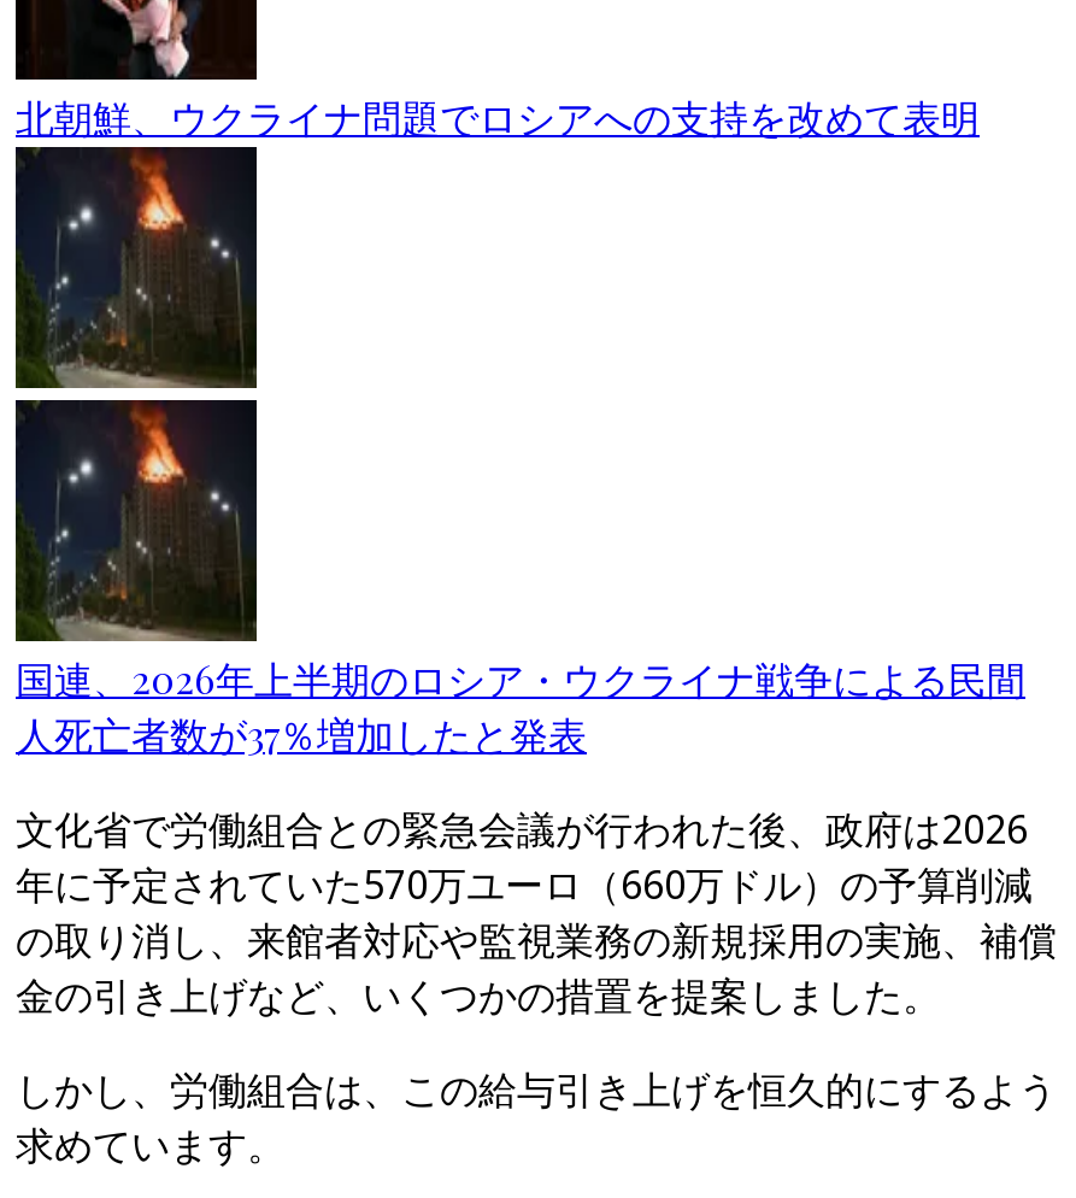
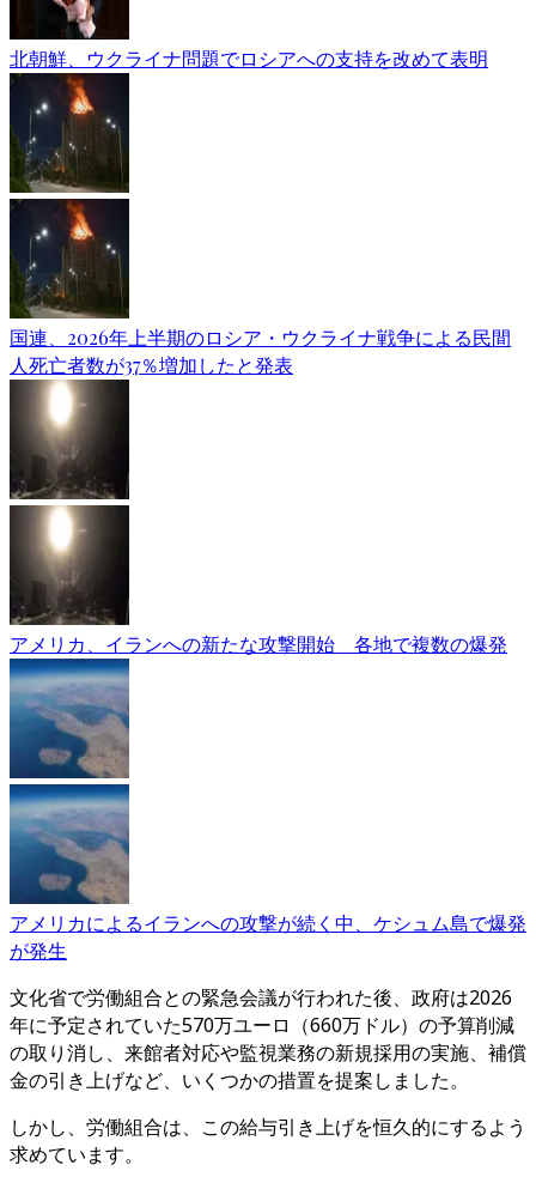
none -> [8,666,526,963] [image] | アメリカによるイランへの攻撃が続く中、ケシュム島で爆発 | が発生
none -> [10,381,507,656] [image] | アメリカ、イランへの新たな攻撃開始 各地で複数の爆発

